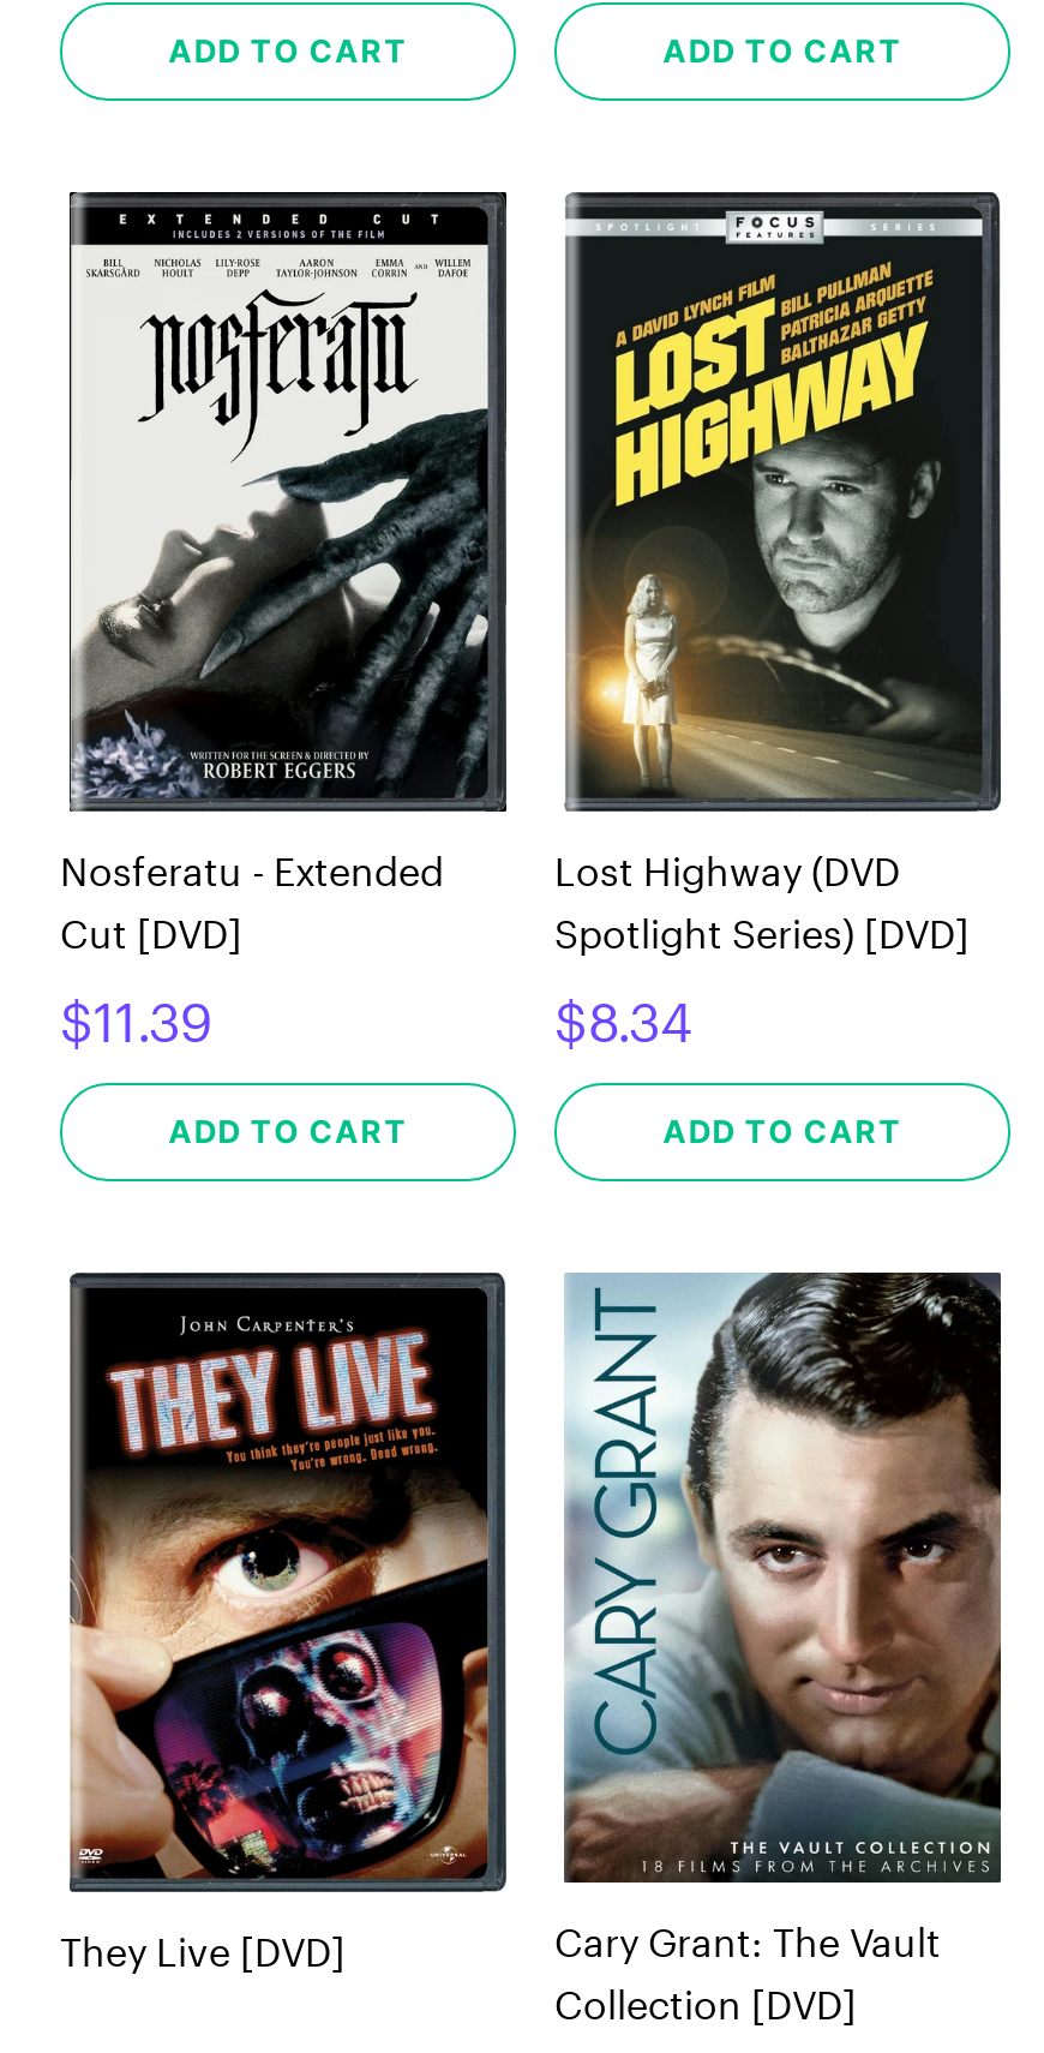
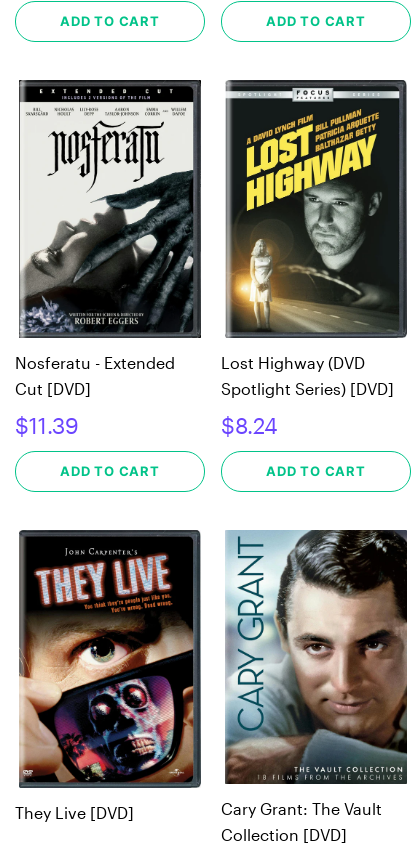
[554,988,694,1051] $8.34 -> [221,412,278,438] $8.24

